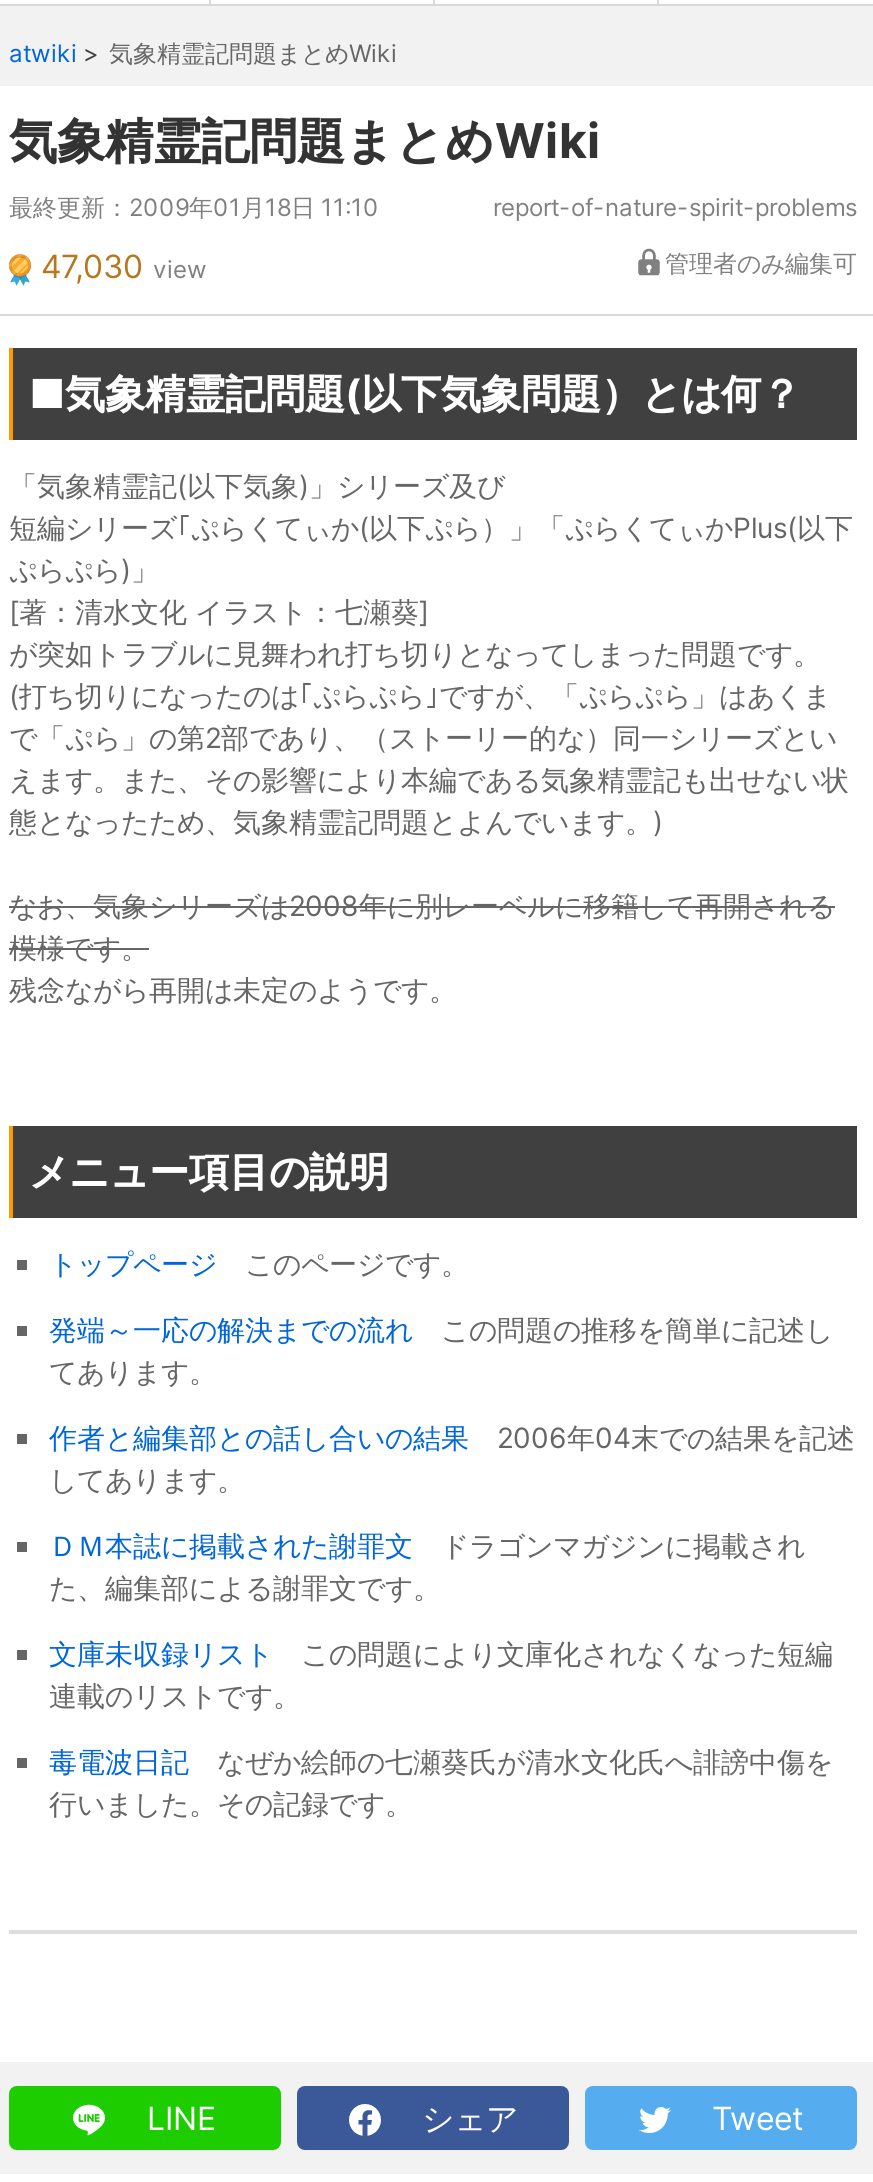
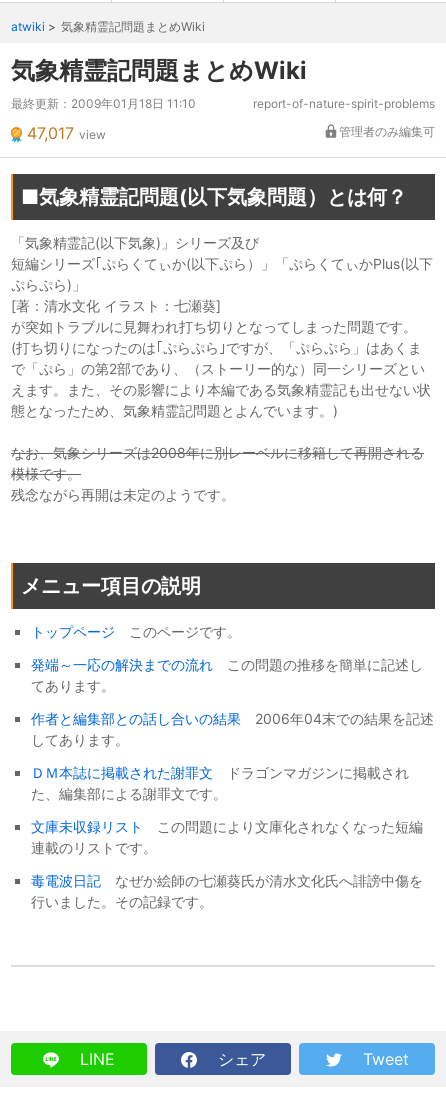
[41,246,207,286] 47,030 view -> [27,123,106,143] 47,017 view

